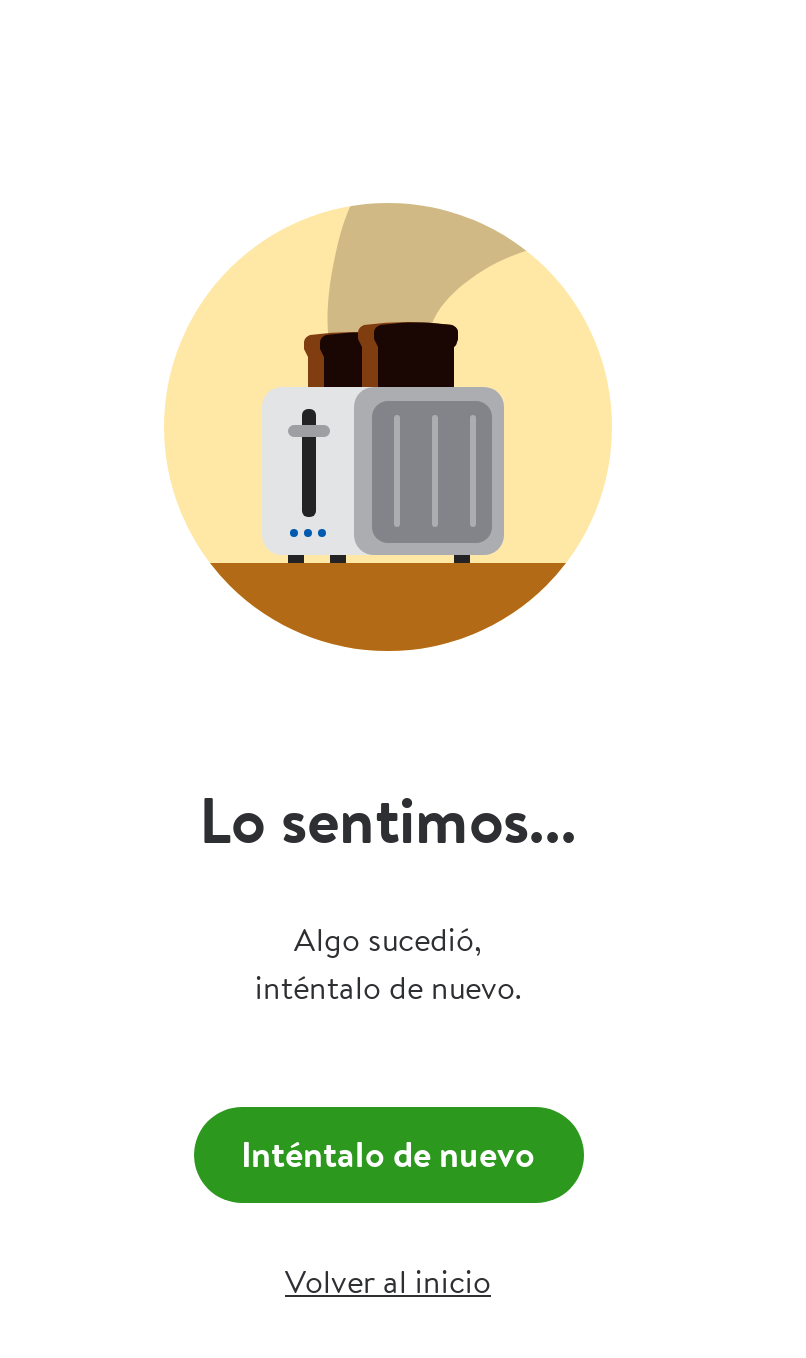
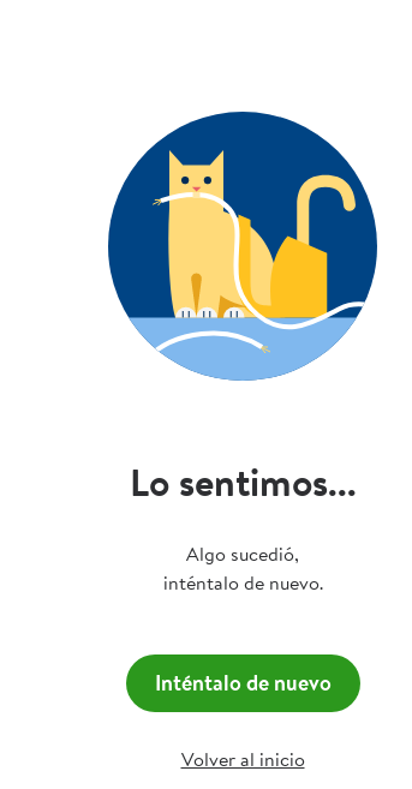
[164,201,612,653] [image] -> [107,110,378,382] [image]

